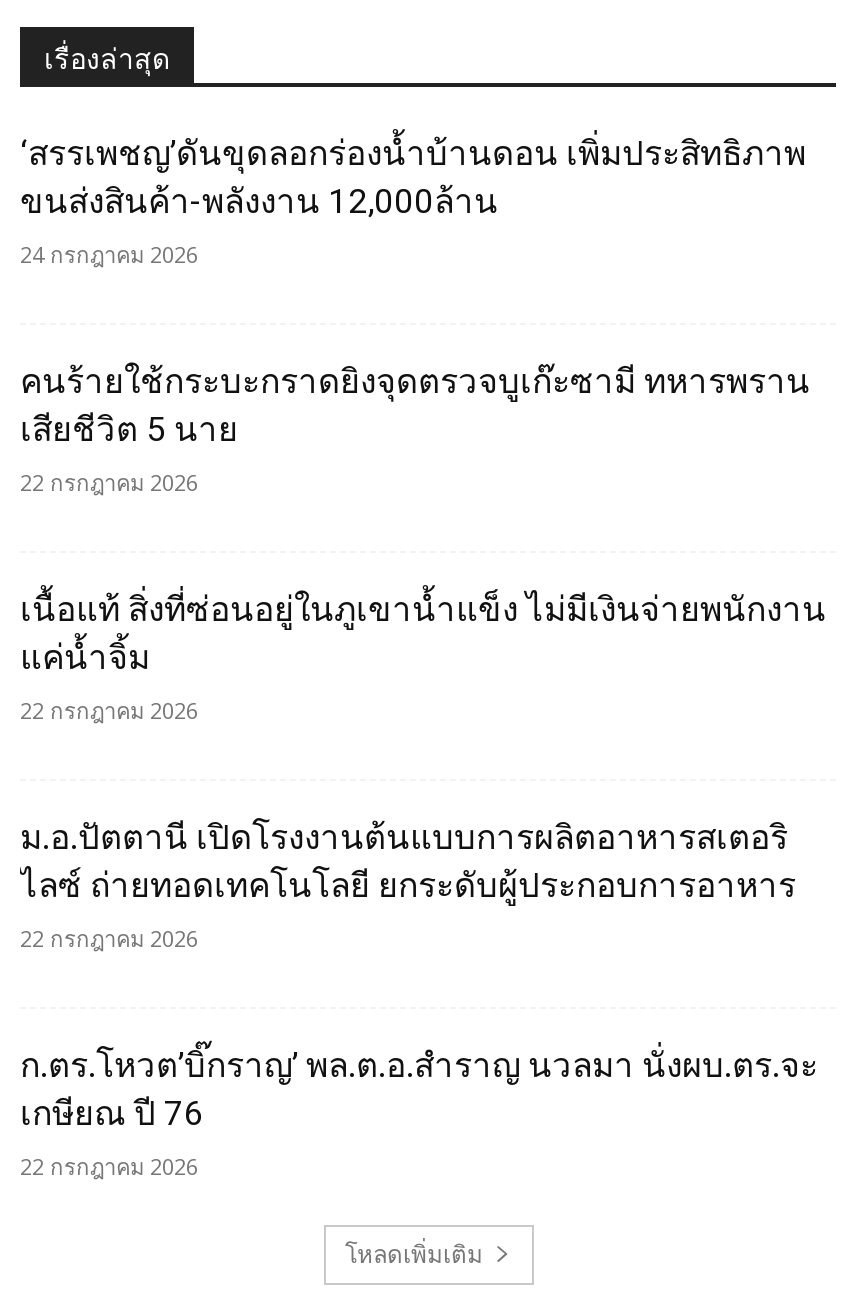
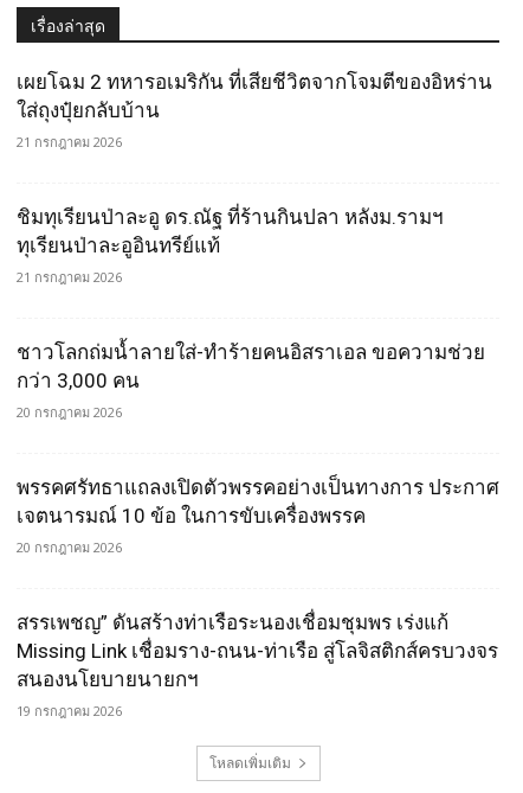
[20,134,806,270] ‘สรรเพชญ’ดันขุดลอกร่องน้ำบ้านดอน เพิ่มประสิทธิภาพ | ขนส่งสินค้า-พลังงาน 12,000ล้าน | 24 กรกฎาคม 2026 -> [17,71,492,151] เผยโฉม 2 ทหารอเมริกัน ที่เสียชีวิตจากโจมตีของอิหร่าน | ใส่ถุงปุ๋ยกลับบ้าน | 21 กรกฎาคม 2026
[20,362,810,498] คนร้ายใช้กระบะกราดยิงจุดตรวจบูเก๊ะซามี ทหารพราน | เสียชีวิต 5 นาย | 22 กรกฎาคม 2026 -> [17,206,444,286] ชิมทุเรียนป่าละอู ดร.ณัฐ ที่ร้านกินปลา หลังม.รามฯ | ทุเรียนป่าละอูอินทรีย์แท้ | 21 กรกฎาคม 2026
[20,590,826,726] เนื้อแท้ สิ่งที่ซ่อนอยู่ในภูเขาน้ำแข็ง ไม่มีเงินจ่ายพนักงาน | แค่น้ำจิ้ม | 22 กรกฎาคม 2026 -> [17,341,485,421] ชาวโลกถ่มน้ำลายใส่-ทำร้ายคนอิสราเอล ขอความช่วย | กว่า 3,000 คน | 20 กรกฎาคม 2026
[20,818,796,954] ม.อ.ปัตตานี เปิดโรงงานต้นแบบการผลิตอาหารสเตอริ | ไลซ์ ถ่ายทอดเทคโนโลยี ยกระดับผู้ประกอบการอาหาร | 22 กรกฎาคม 2026 -> [17,476,499,557] พรรคศรัทธาแถลงเปิดตัวพรรคอย่างเป็นทางการ ประกาศ | เจตนารมณ์ 10 ข้อ ในการขับเครื่องพรรค | 20 กรกฎาคม 2026
[20,1046,818,1182] ก.ตร.โหวต’บิ๊กราญ’ พล.ต.อ.สำราญ นวลมา นั่งผบ.ตร.จะ | เกษียณ ปี 76 | 22 กรกฎาคม 2026 -> [17,611,498,720] สรรเพชญ” ดันสร้างท่าเรือระนองเชื่อมชุมพร เร่งแก้ | Missing Link เชื่อมราง-ถนน-ท่าเรือ สู่โลจิสติกส์ครบวงจร | สนองนโยบายนายกฯ | 19 กรกฎาคม 2026

